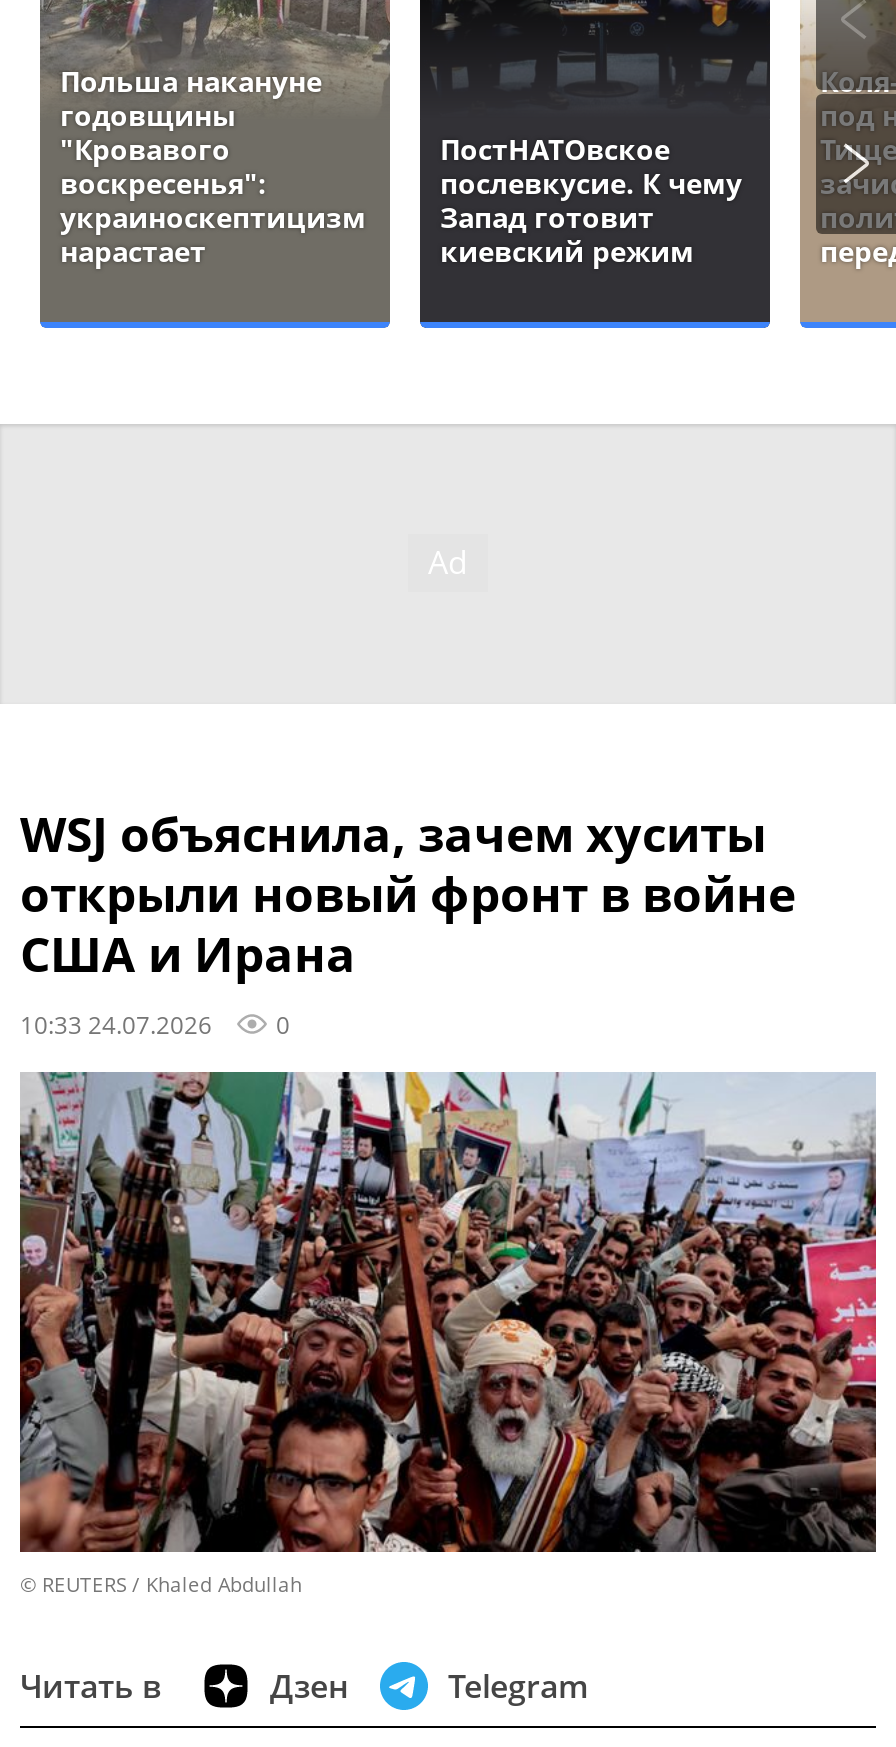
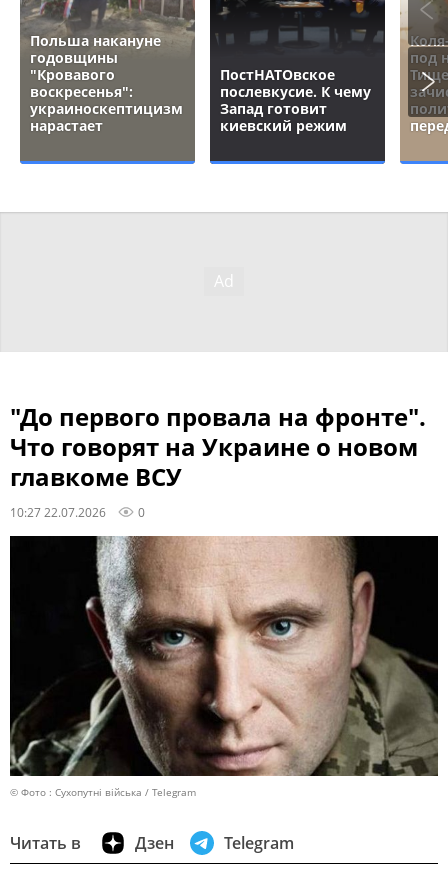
[20,799,796,1039] WSJ объяснила, зачем хуситы | открыли новый фронт в войне | США и Ирана | 10:33 24.07.2026 -> [10,400,426,520] "До первого провала на фронте". | Что говорят на Украине о новом | главкоме ВСУ | 10:27 22.07.2026
[18,1072,878,1599] [image] | © REUTERS / Khaled Abdullah -> [9,535,439,799] [image] | © Фото : Сухопутні війська / Telegram

